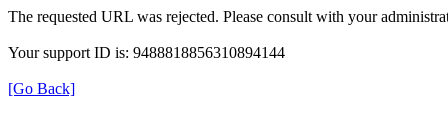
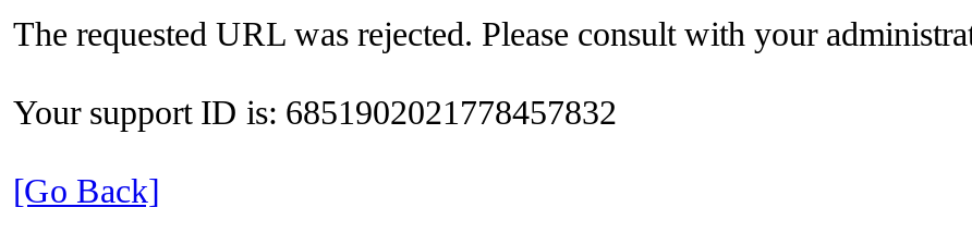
[8,44,285,61] Your support ID is: 9488818856310894144 -> [13,94,617,131] Your support ID is: 6851902021778457832

